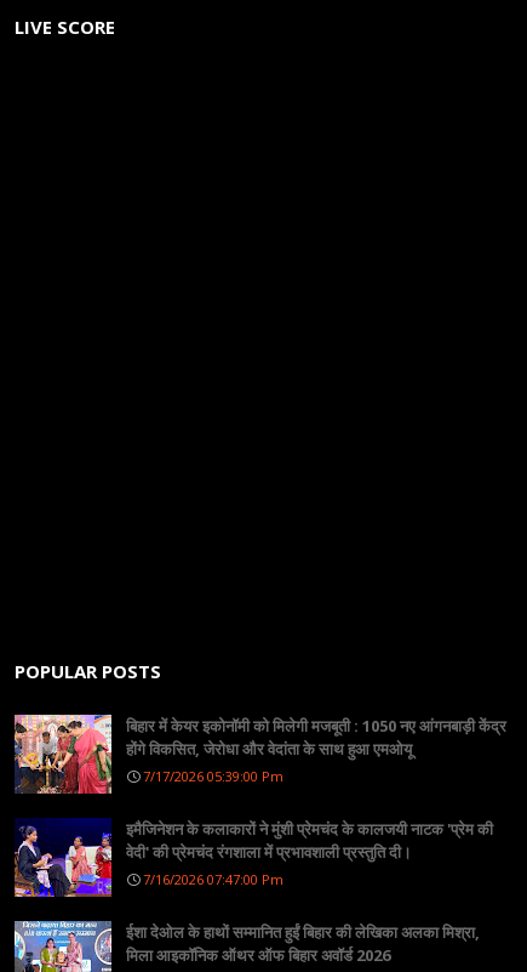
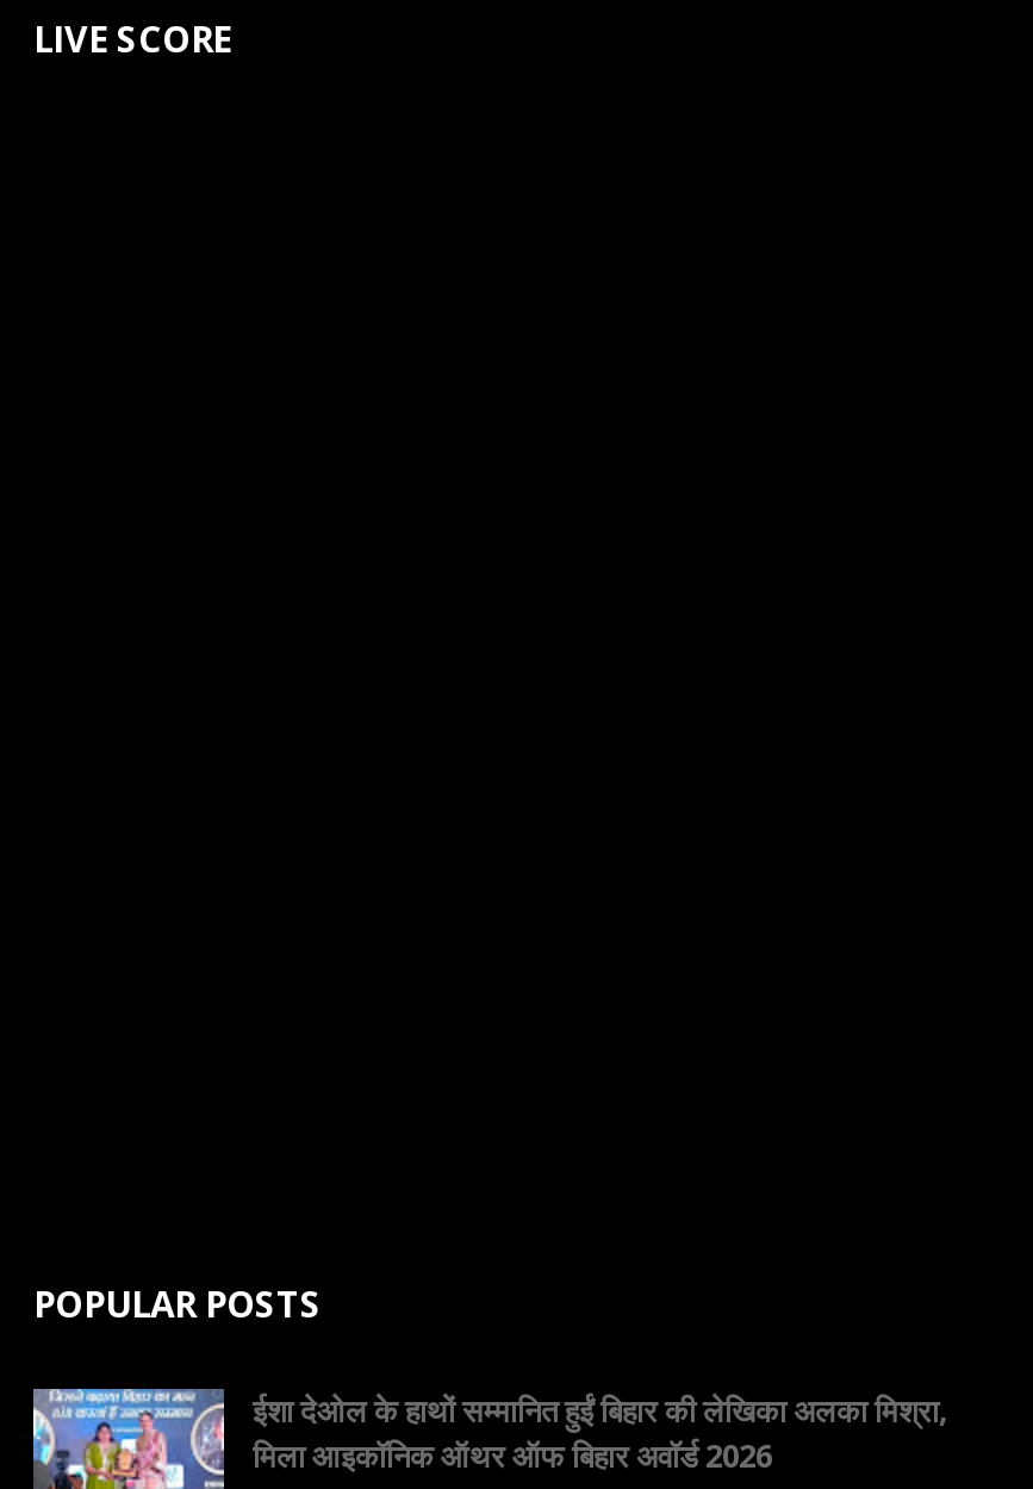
[13,714,506,888] [image] | बिहार में केयर इकोनॉमी को मिलेगी मजबूती : 1050 नए आंगनबाड़ी केंद्र | होंगे विकसित, जेरोधा और वेदांता के साथ हुआ एमओयू | 7/17/2026 05:39:00 Pm | इमैजिनेशन के कलाकारों ने मुंशी प्रेमचंद के कालजयी नाटक 'प्रेम की | वेदी' की प्रेमचंद रंगशाला में प्रभावशाली प्रस्तुति दी। | 7/16/2026 07:47:00 Pm -> none
[13,817,113,898] [image] -> none

